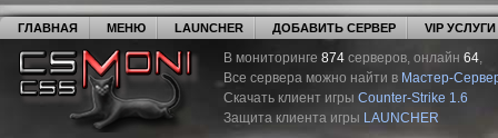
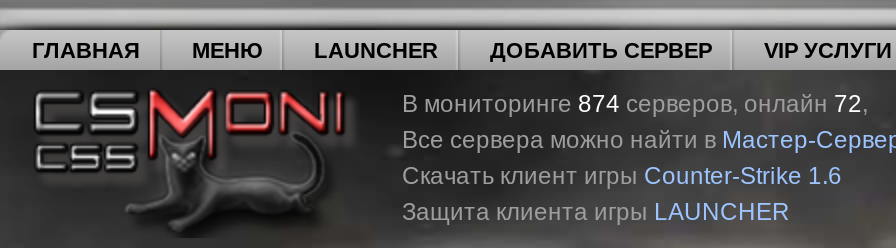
[223,50,482,66] В мониторинге 874 серверов, онлайн 64, -> [402,90,868,118] В мониторинге 874 серверов, онлайн 72,

